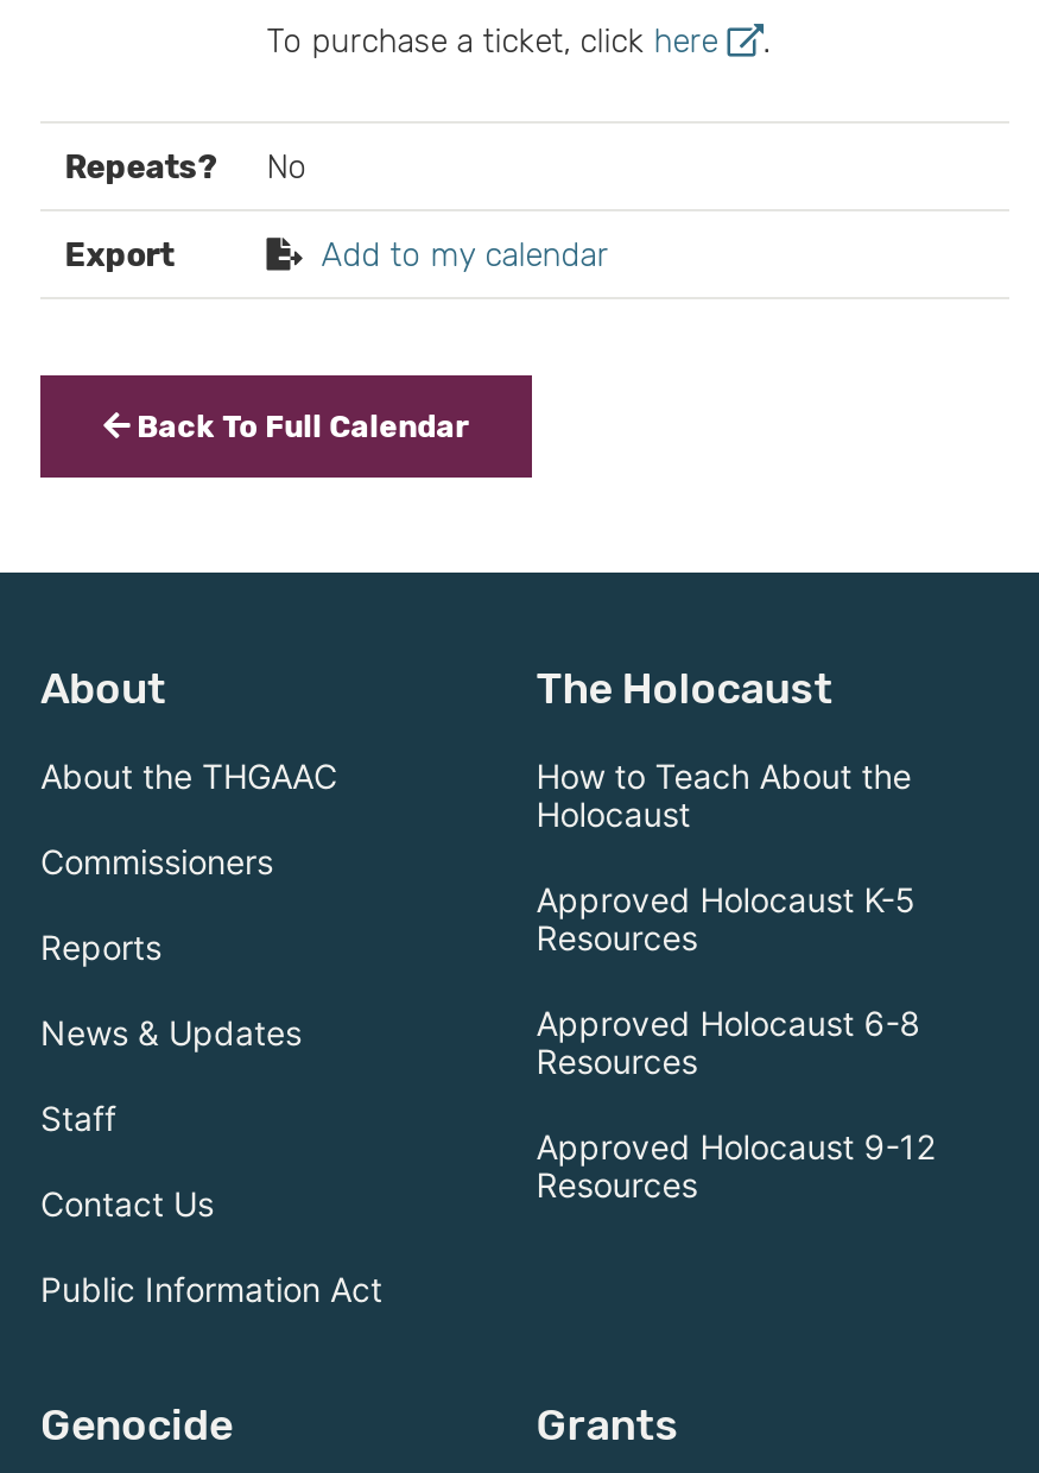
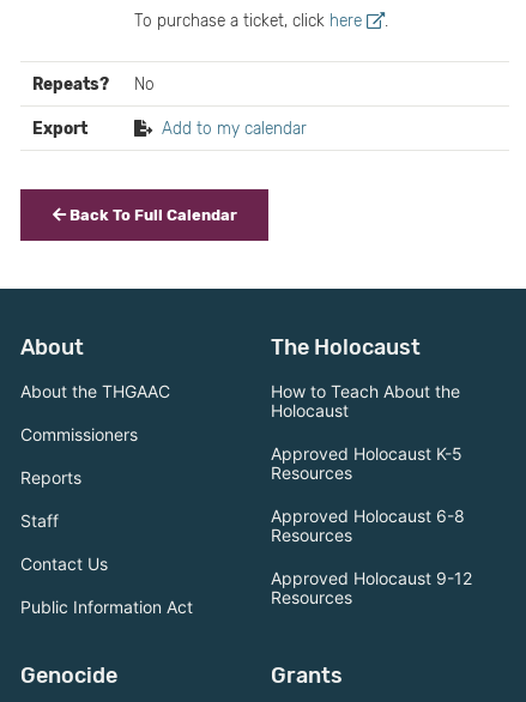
[40,1011,302,1052] News & Updates -> none

